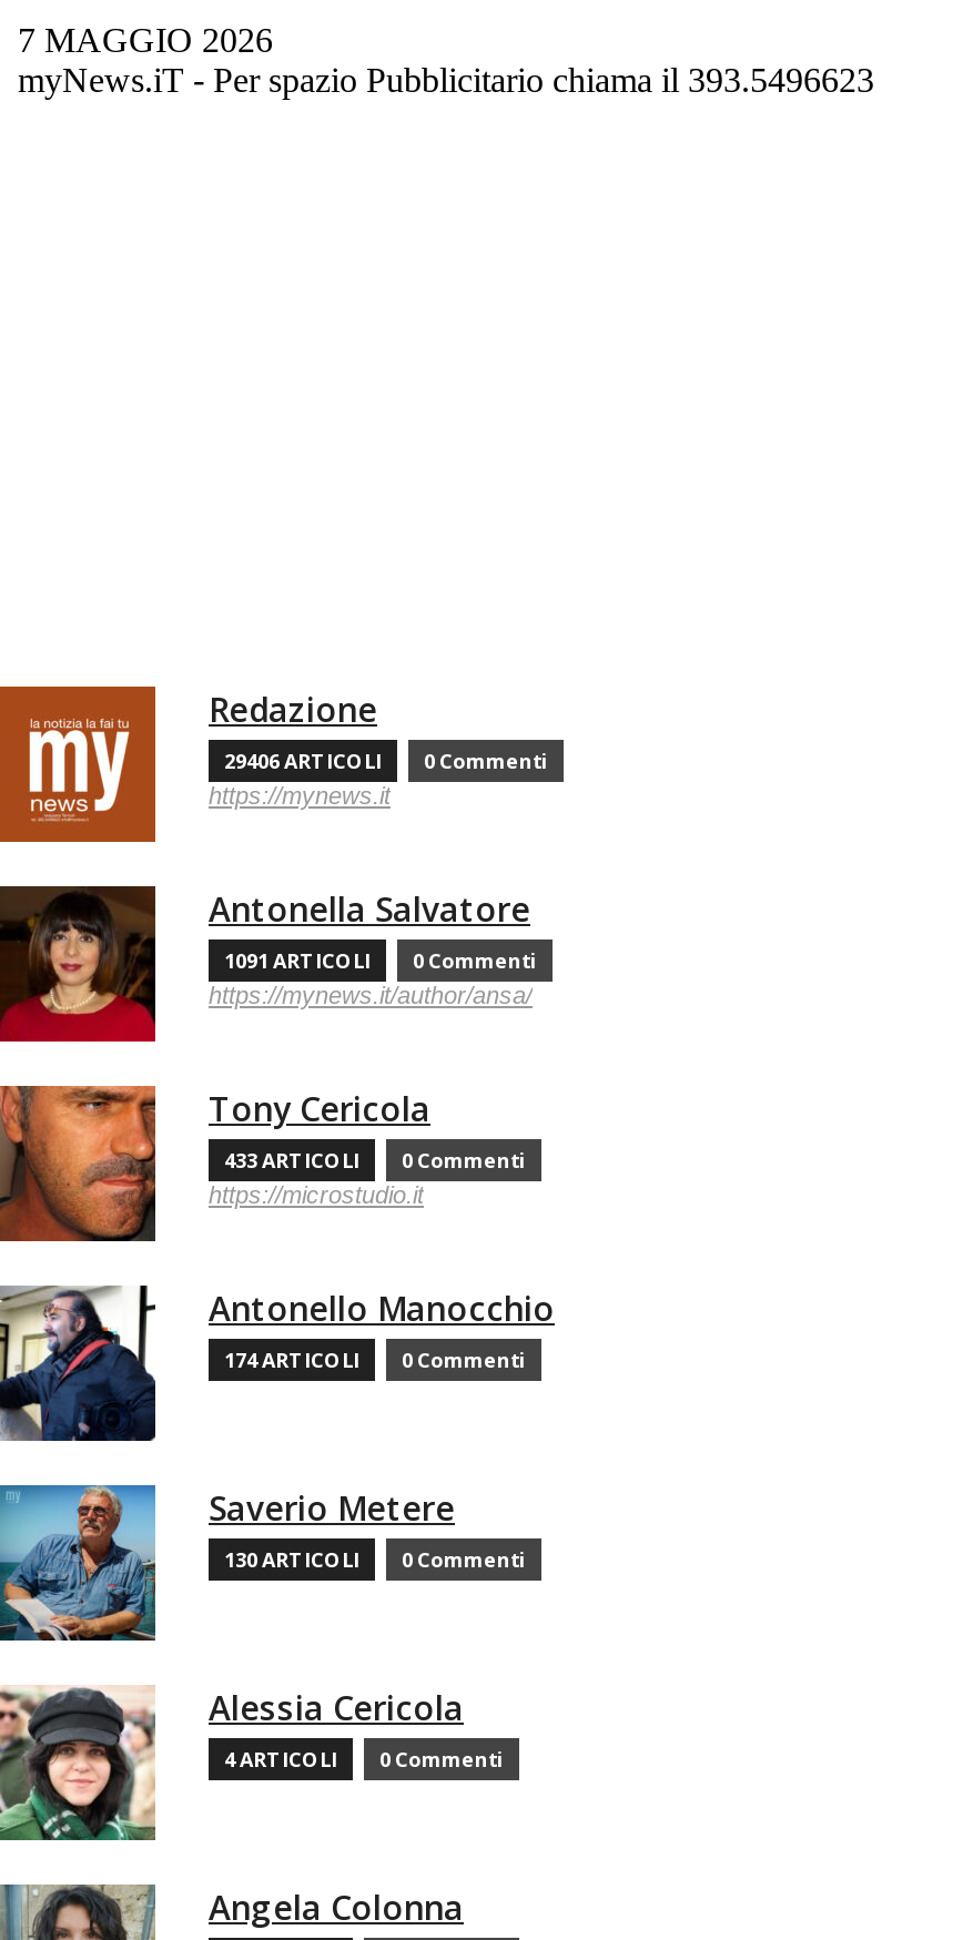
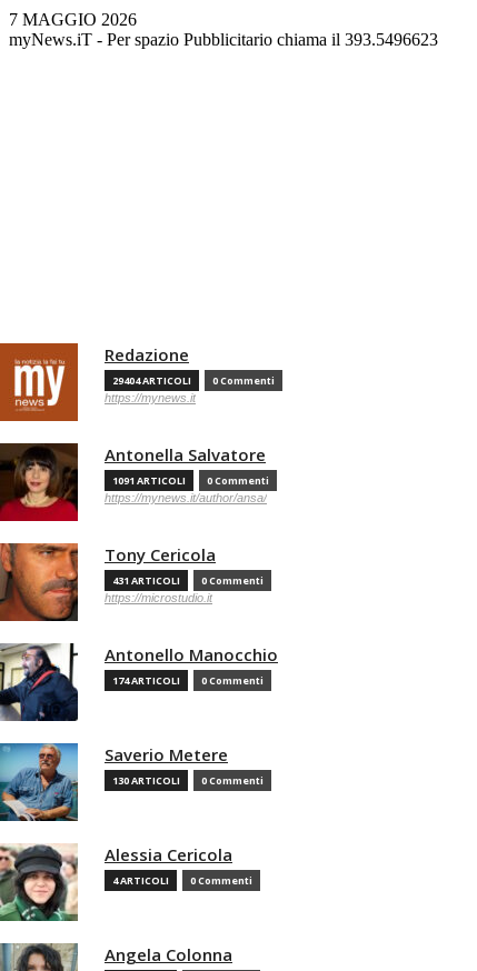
[224,747,548,776] 29406 ARTICOLI 0 Commenti -> [112,374,275,388] 29404 ARTICOLI 0 Commenti
[224,1146,526,1175] 433 ARTICOLI 0 Commenti -> [112,573,264,588] 431 ARTICOLI 0 Commenti

